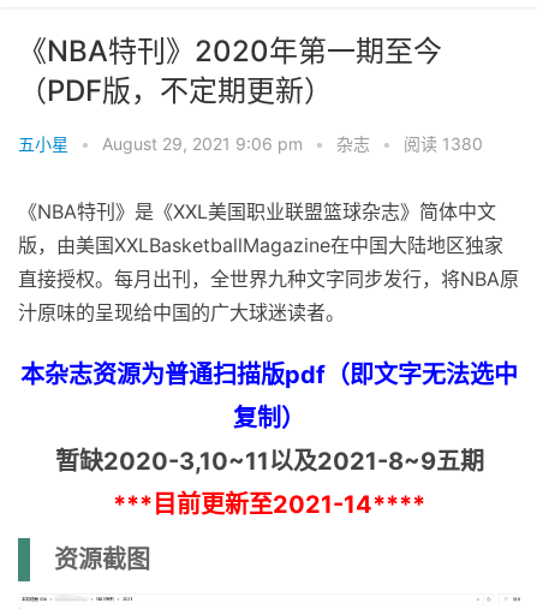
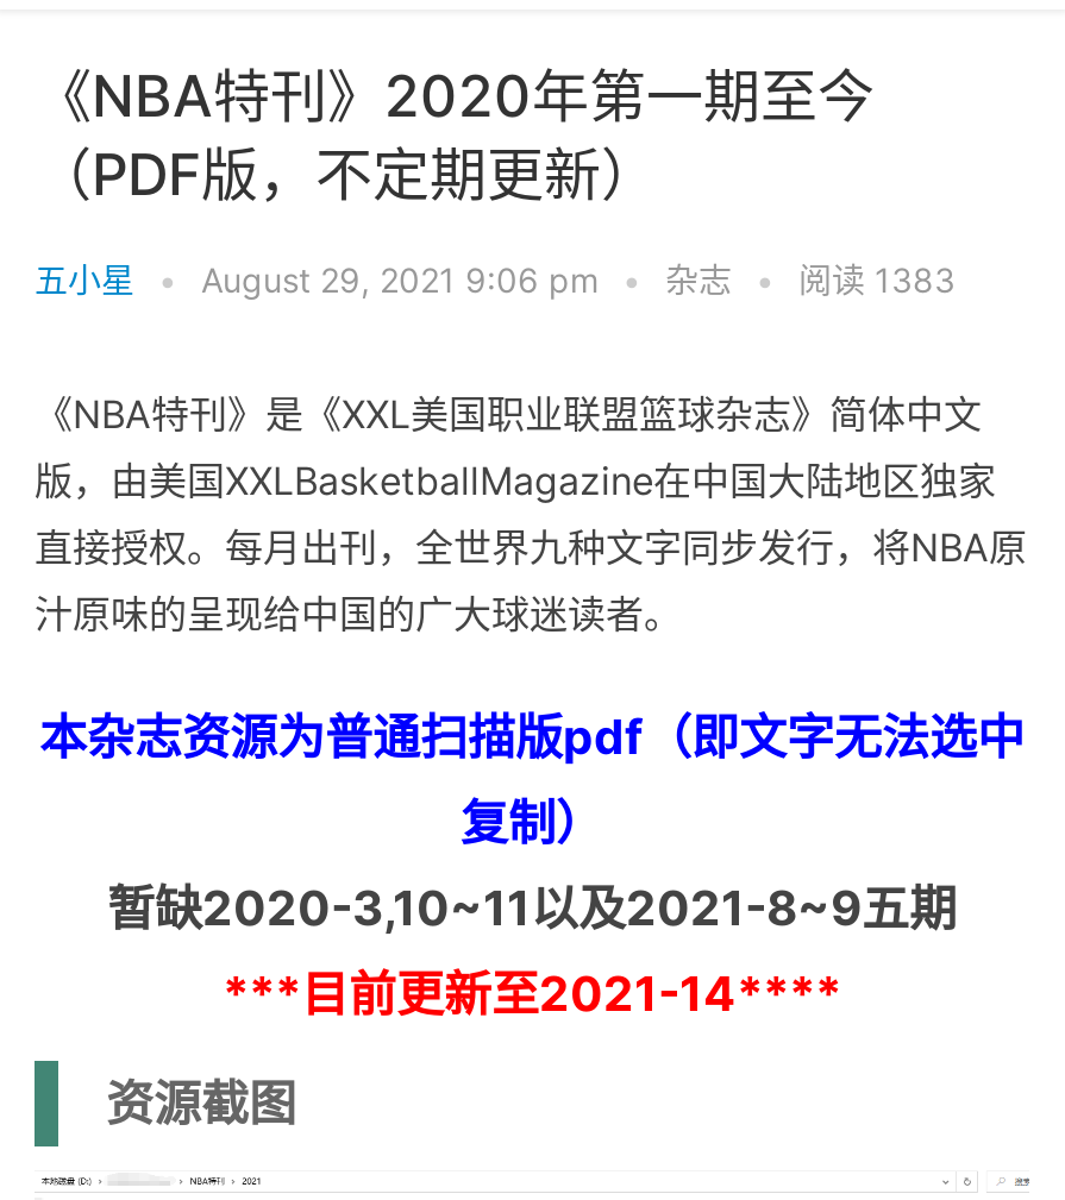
[18,133,483,154] 五小星 • August 29, 2021 9:06 pm • 杂志 • 阅读 1380 -> [35,259,956,300] 五小星 • August 29, 2021 9:06 pm • 杂志 • 阅读 1383

